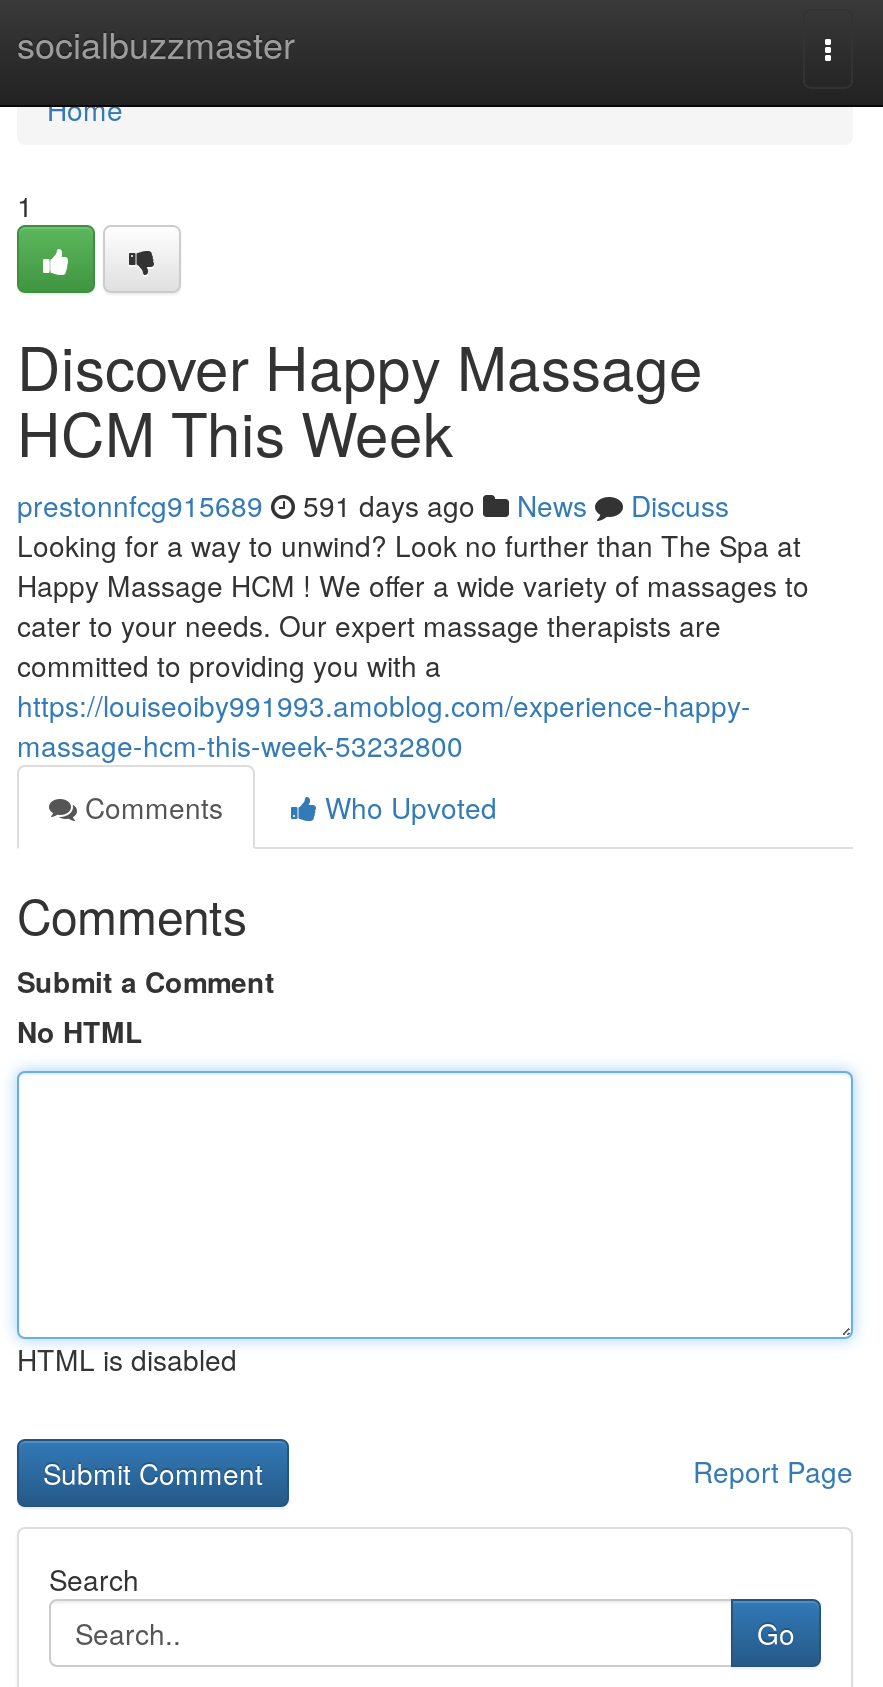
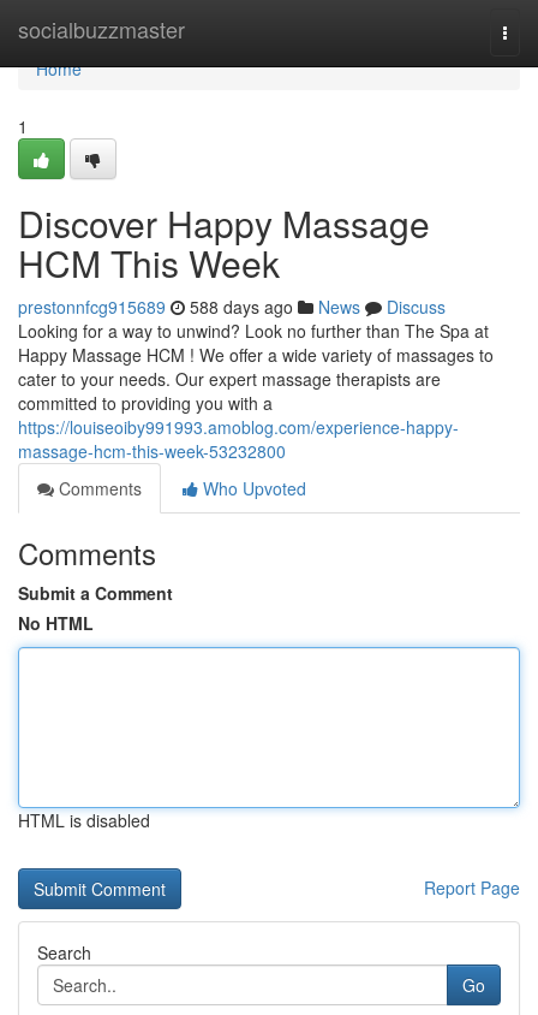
[17,485,729,525] prestonnfcg915689 591 days ago News Discuss -> [18,295,446,319] prestonnfcg915689 588 days ago News Discuss

